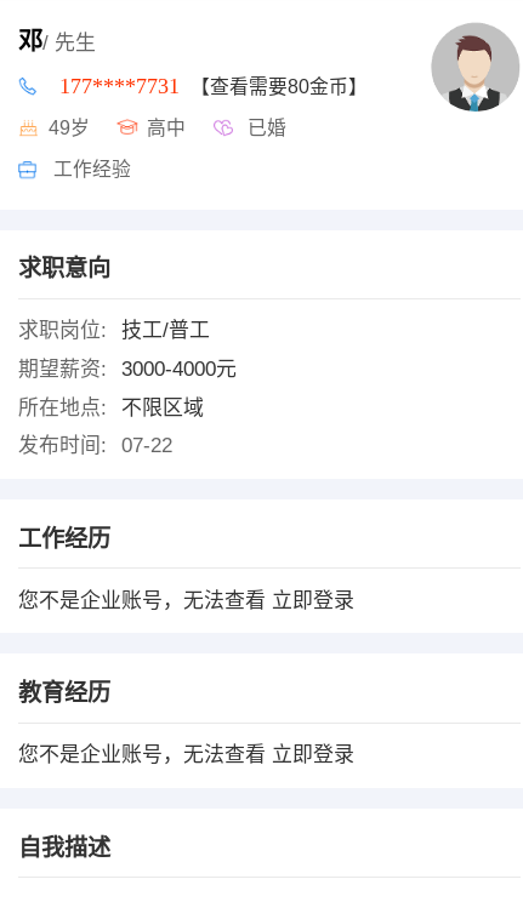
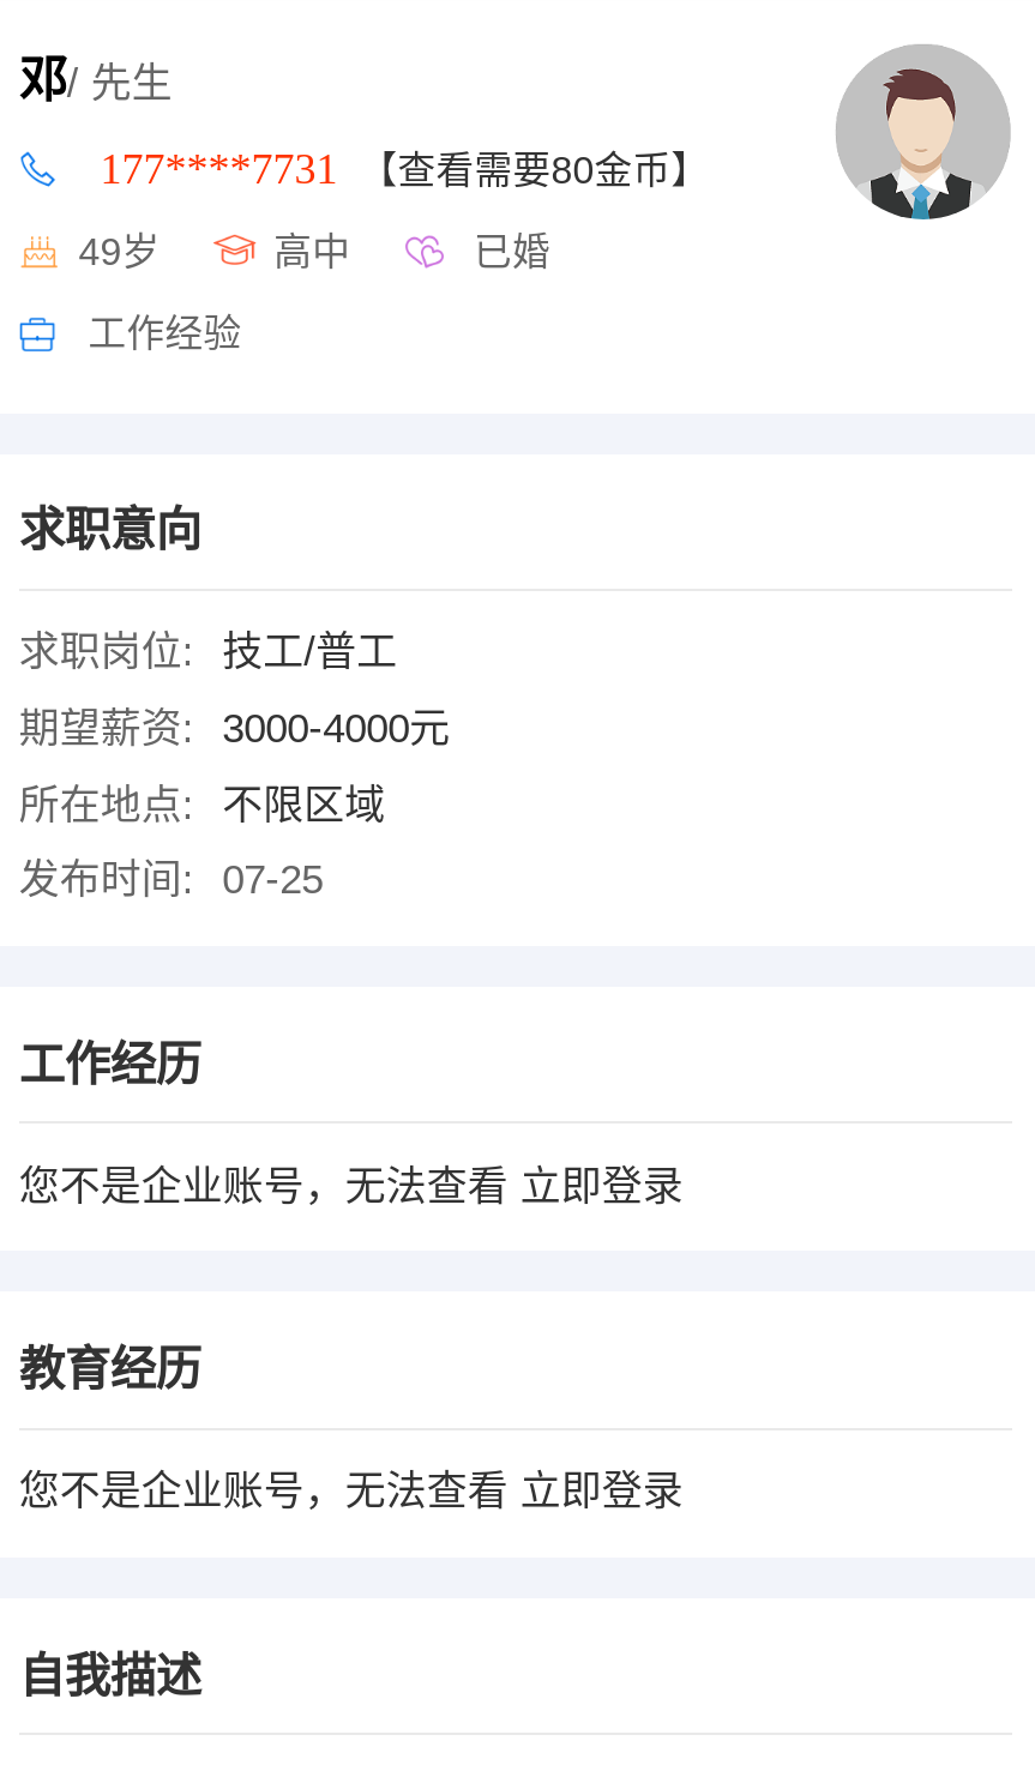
[18,434,172,457] 发布时间: 07-22 -> [19,858,323,904] 发布时间: 07-25

